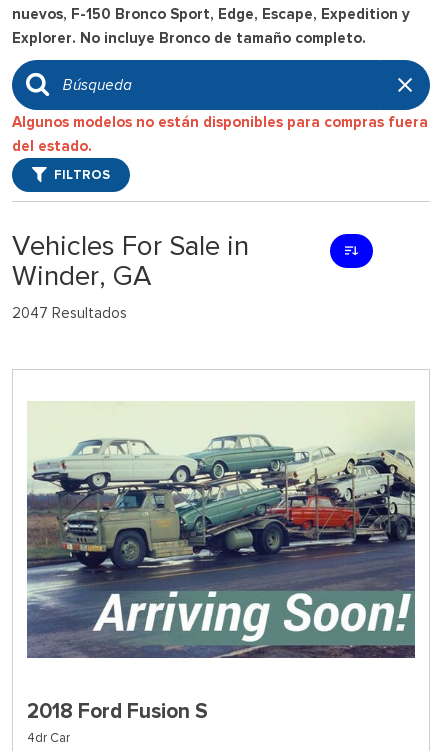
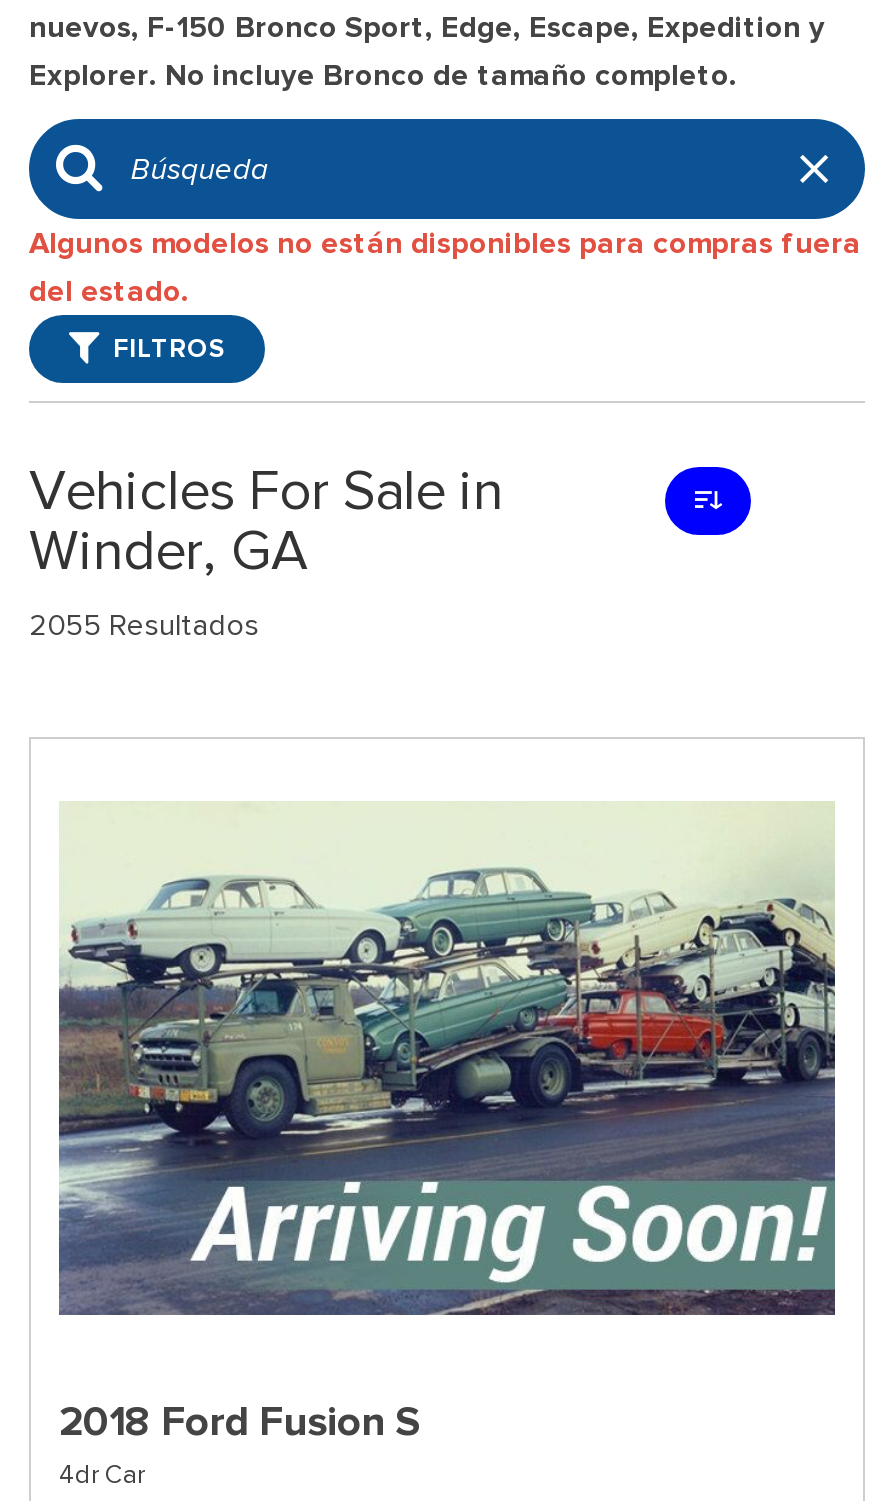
[12,304,127,322] 2047 Resultados -> [29,607,259,643] 2055 Resultados

